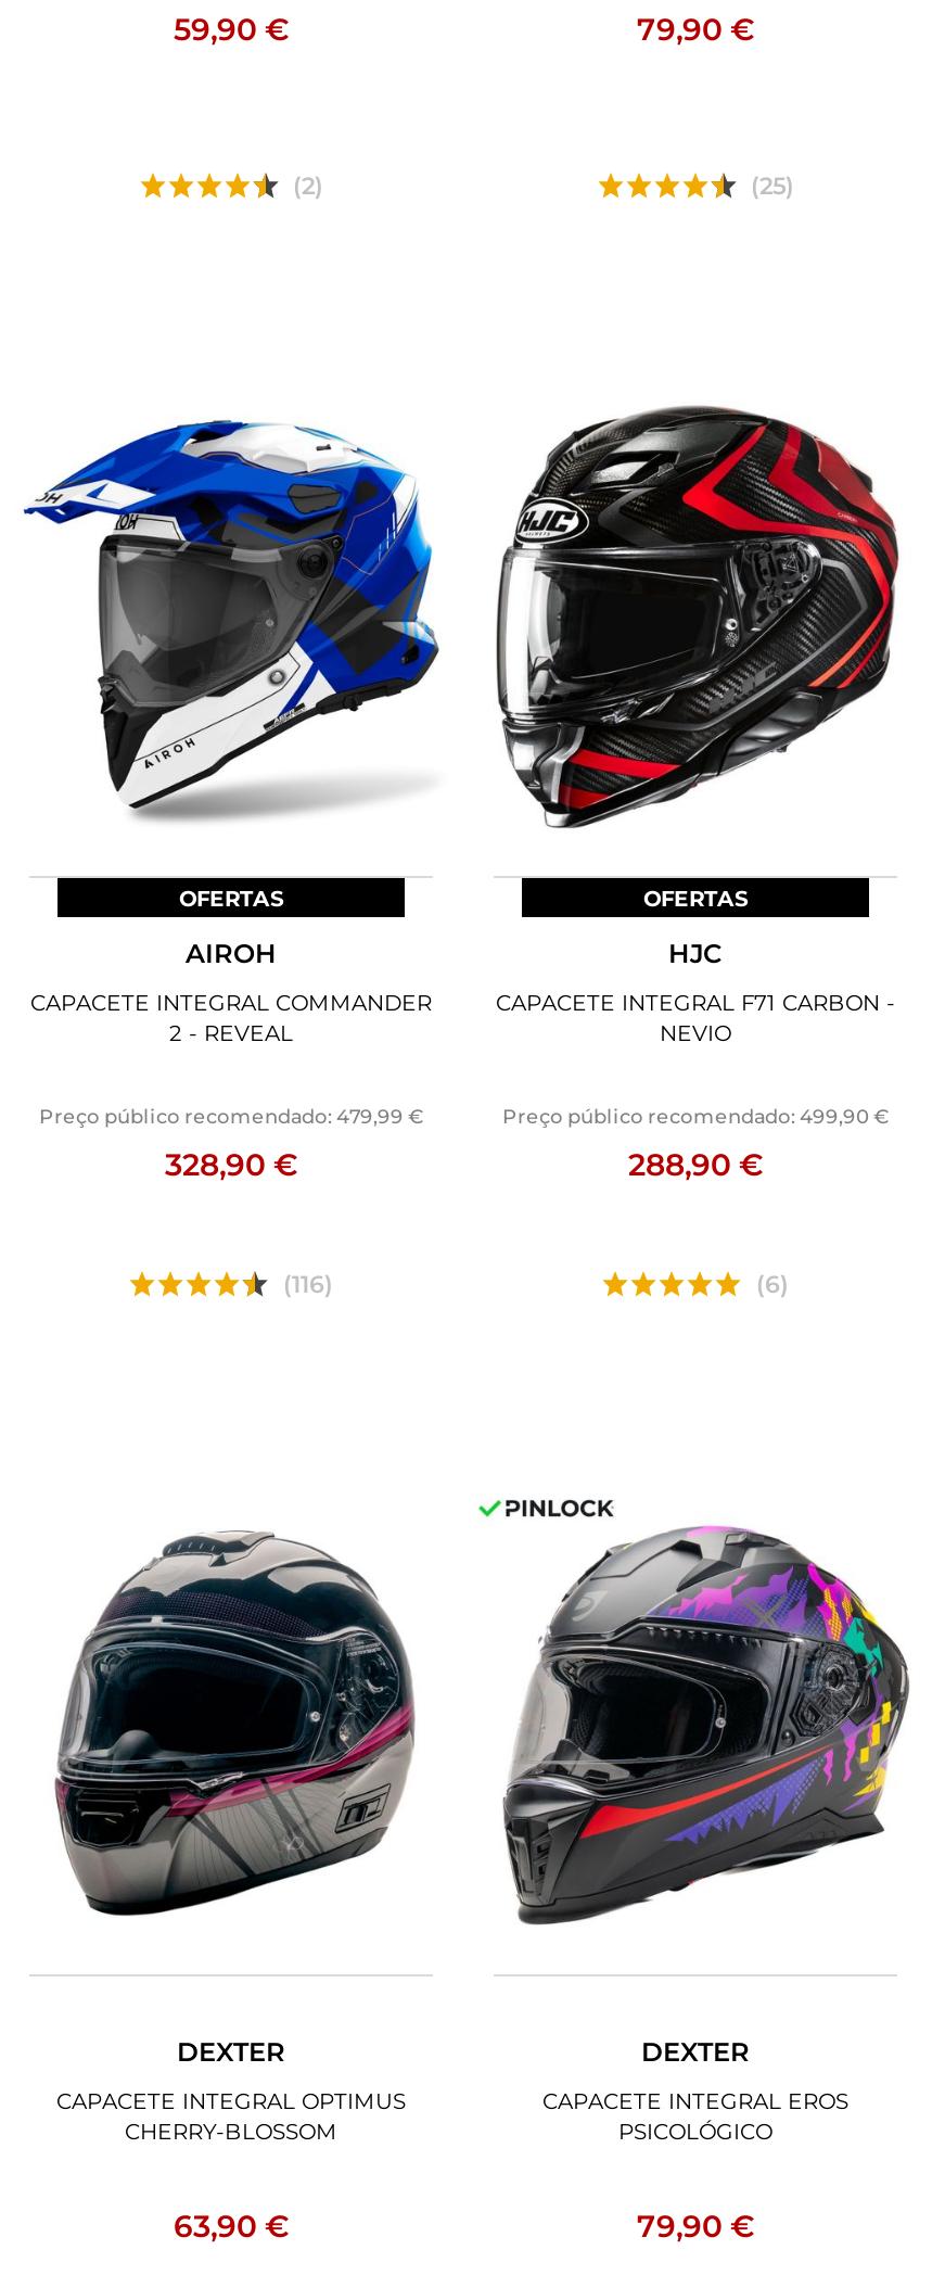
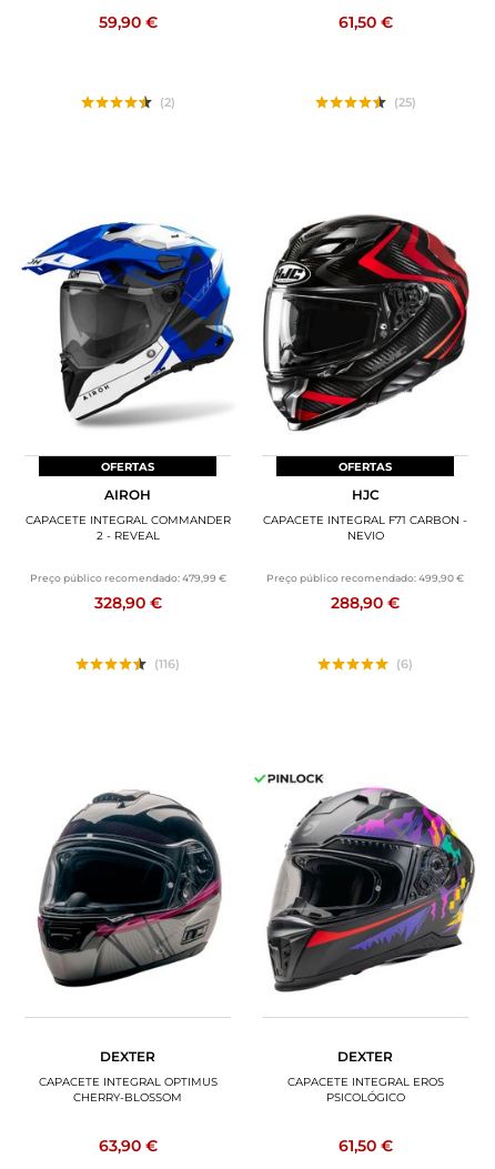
[637,9,754,48] 79,90 € -> [338,12,392,32] 61,50 €
[637,2206,754,2245] 79,90 € -> [338,1135,392,1155] 61,50 €

